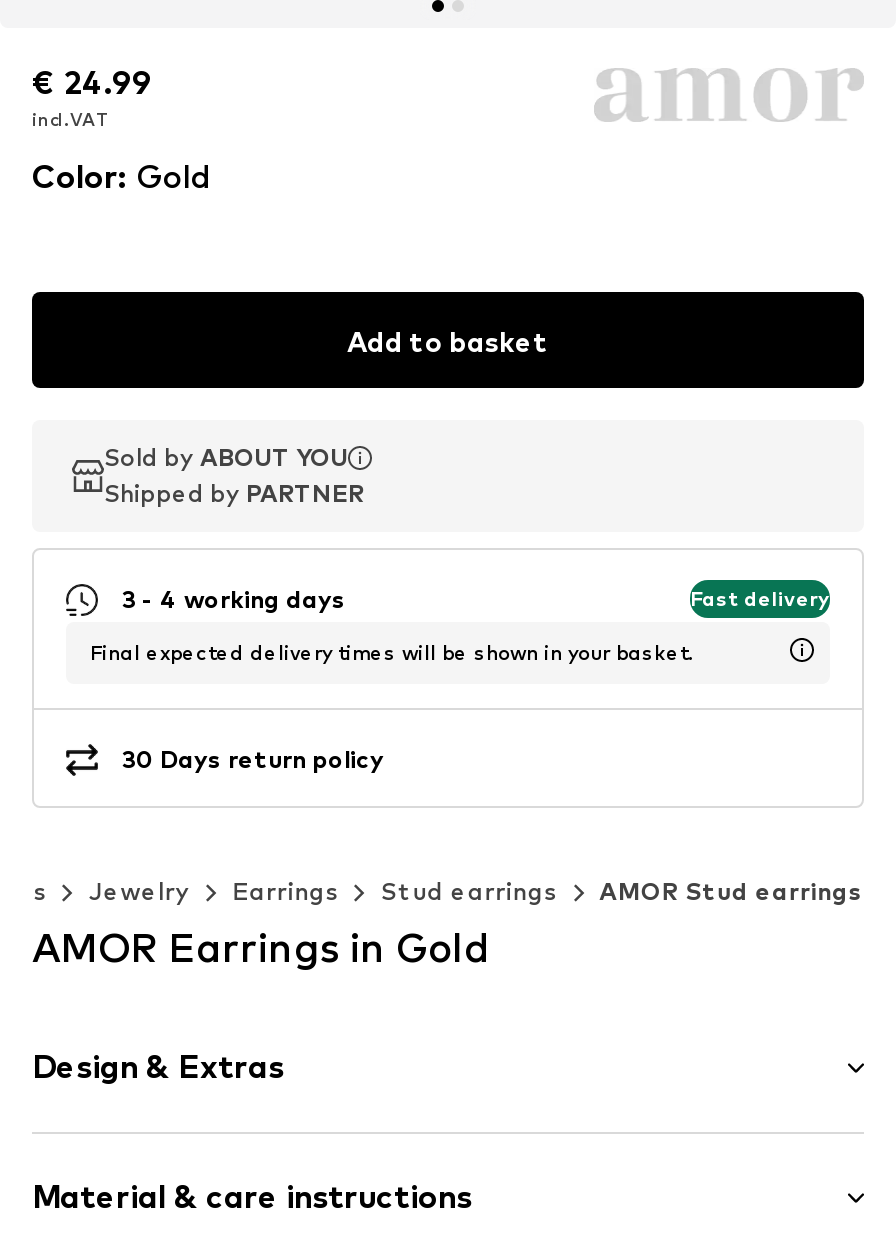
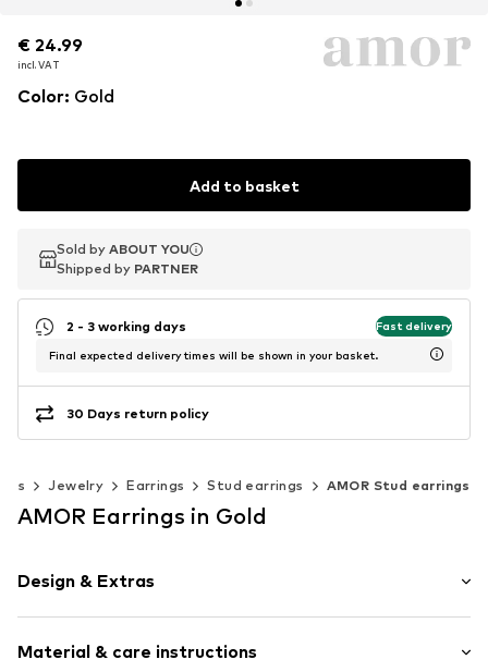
[122,584,346,614] 3 - 4 working days -> [66,318,186,334] 2 - 3 working days

